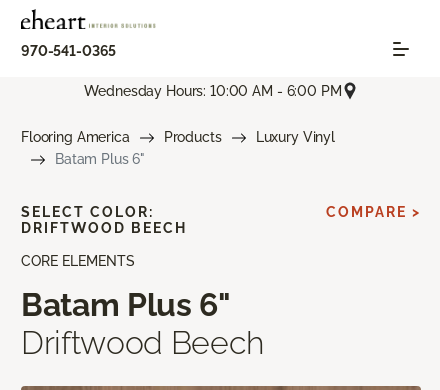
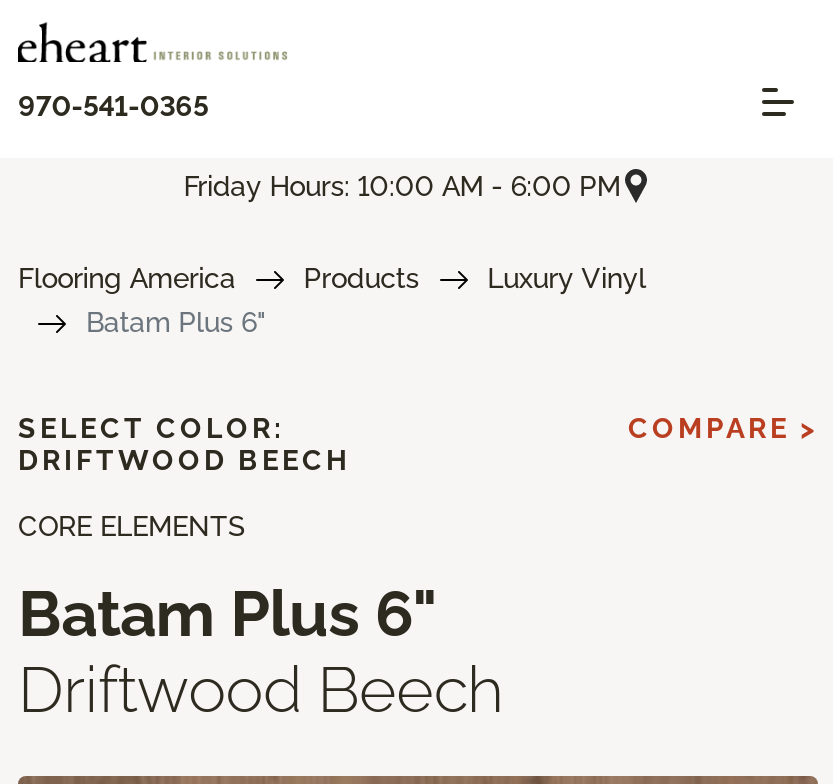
[84,83,341,99] Wednesday Hours: 10:00 AM - 6:00 PM -> [183,169,621,201] Friday Hours: 10:00 AM - 6:00 PM

